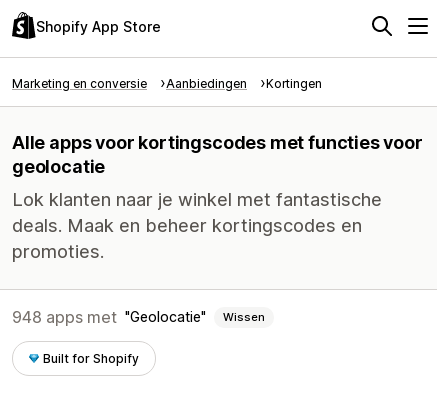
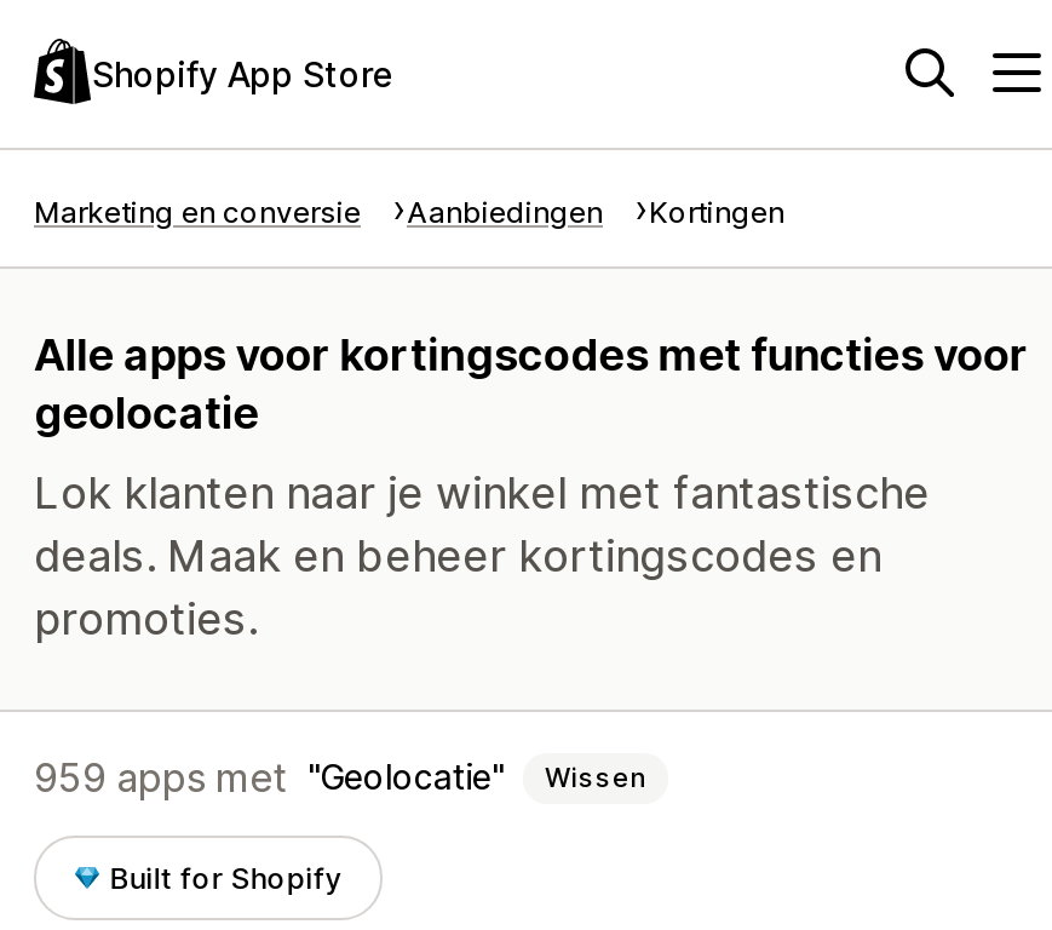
[12,307,265,327] 948 apps met Geolocatie Wissen -> [34,753,646,802] 959 apps met Geolocatie Wissen

